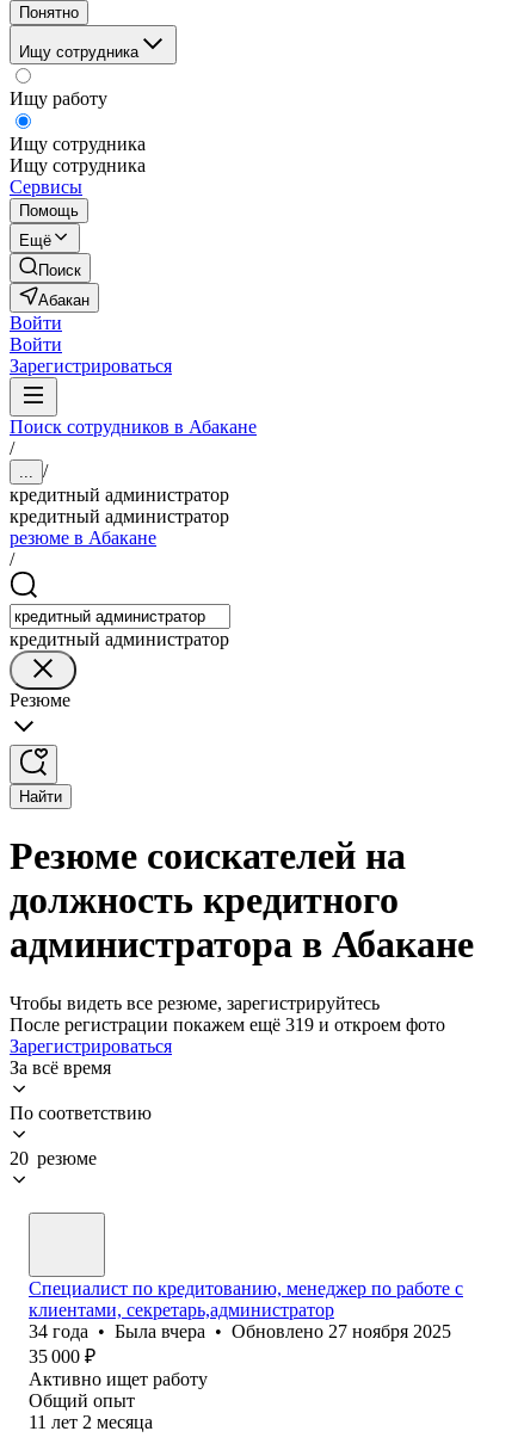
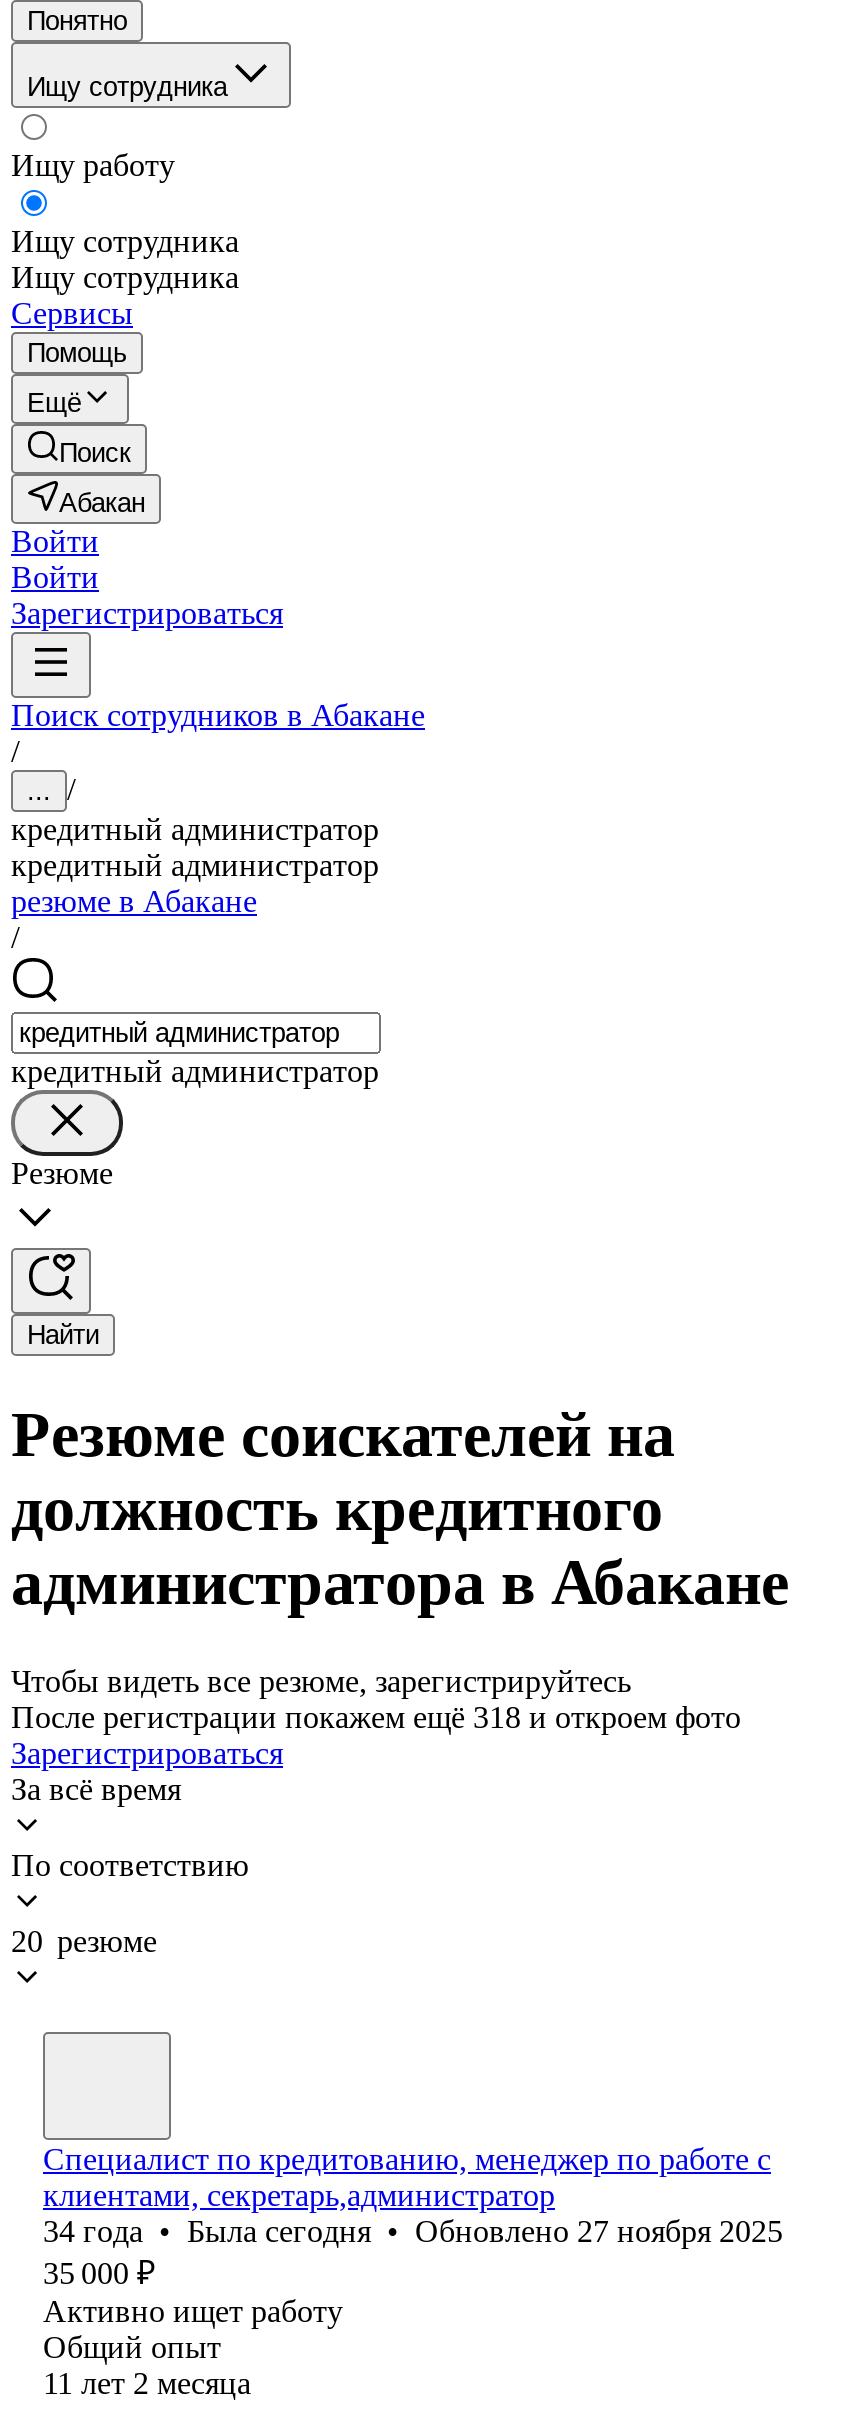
[10,1014,445,1035] После регистрации покажем ещё 319 и откроем фото -> [11,1700,741,1734] После регистрации покажем ещё 318 и откроем фото
[29,1321,451,1341] 34 года • Была вчера • Обновлено 27 ноября 2025 -> [43,2214,783,2248] 34 года • Была сегодня • Обновлено 27 ноября 2025

